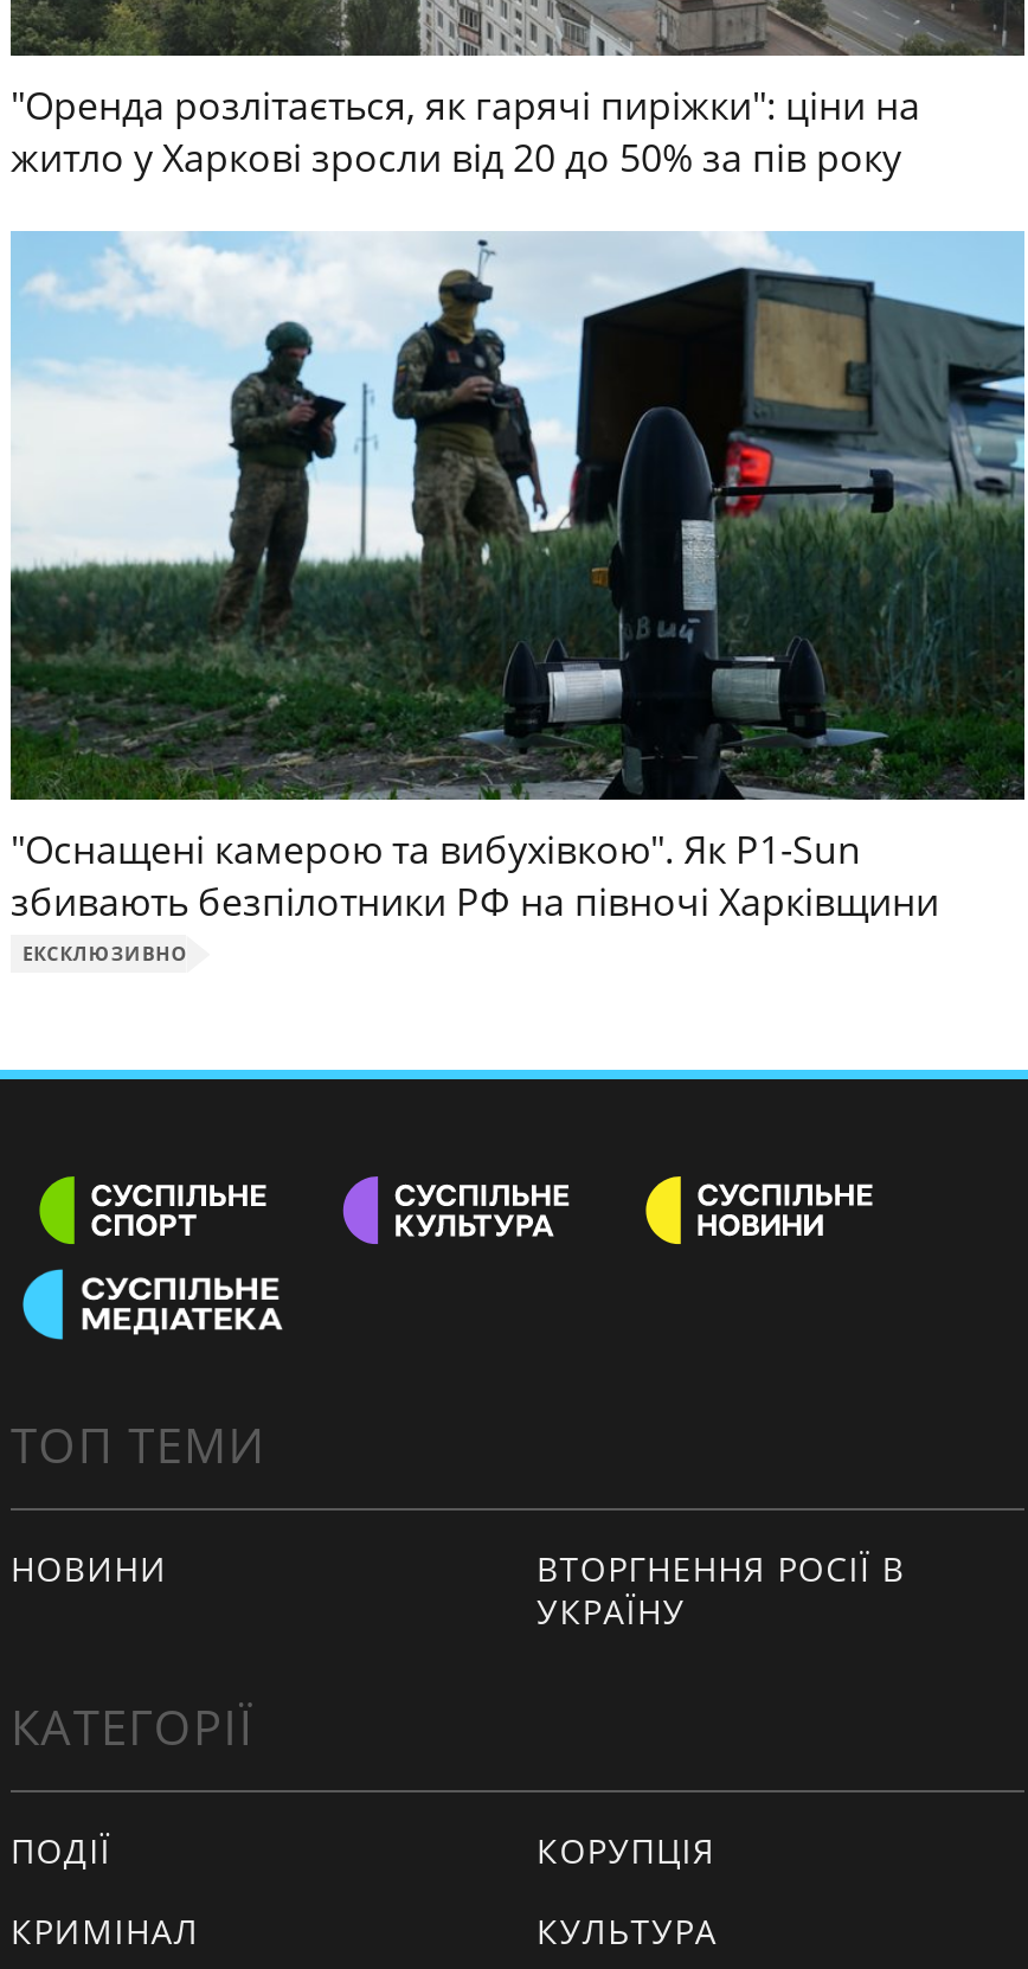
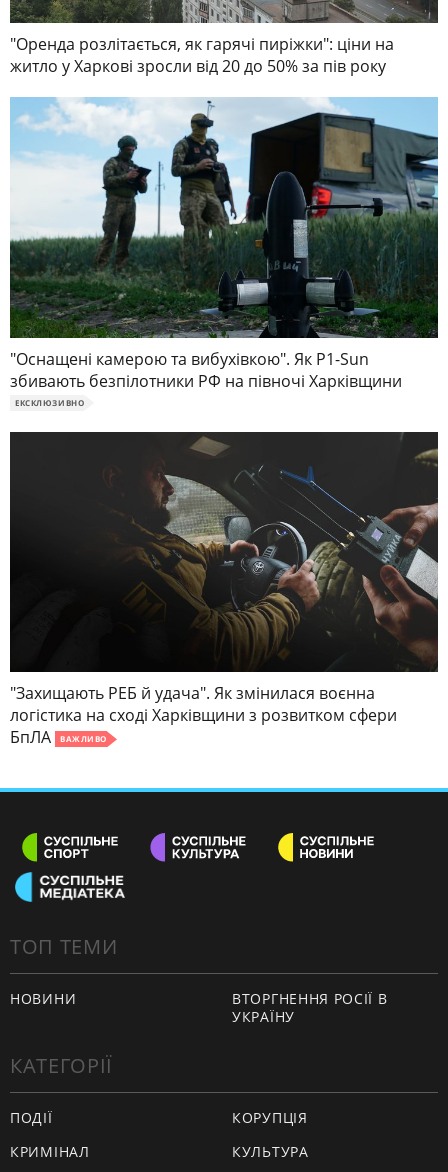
none -> [9,431,439,748] [image] | "Захищають РЕБ й удача". Як змінилася воєнна | логістика на сході Харківщини з розвитком сфери | БпЛА | ВАЖЛИВО

